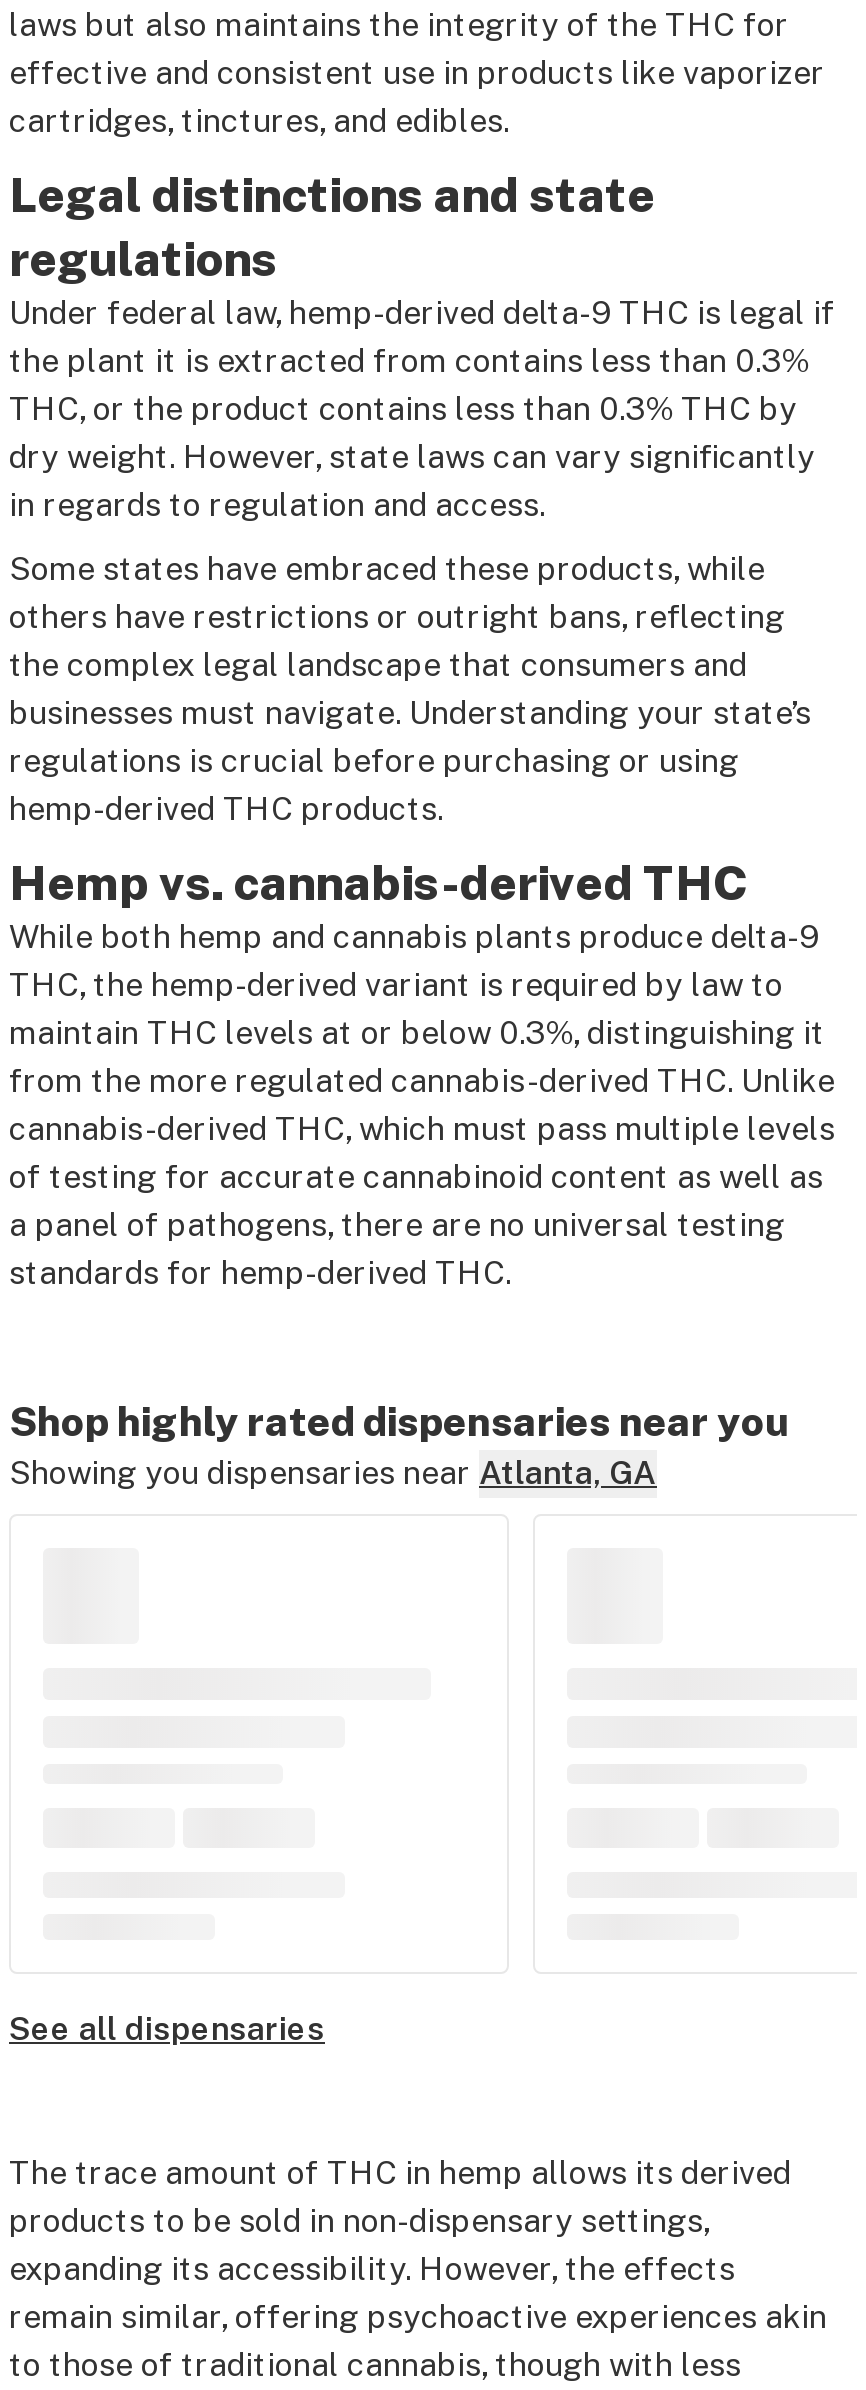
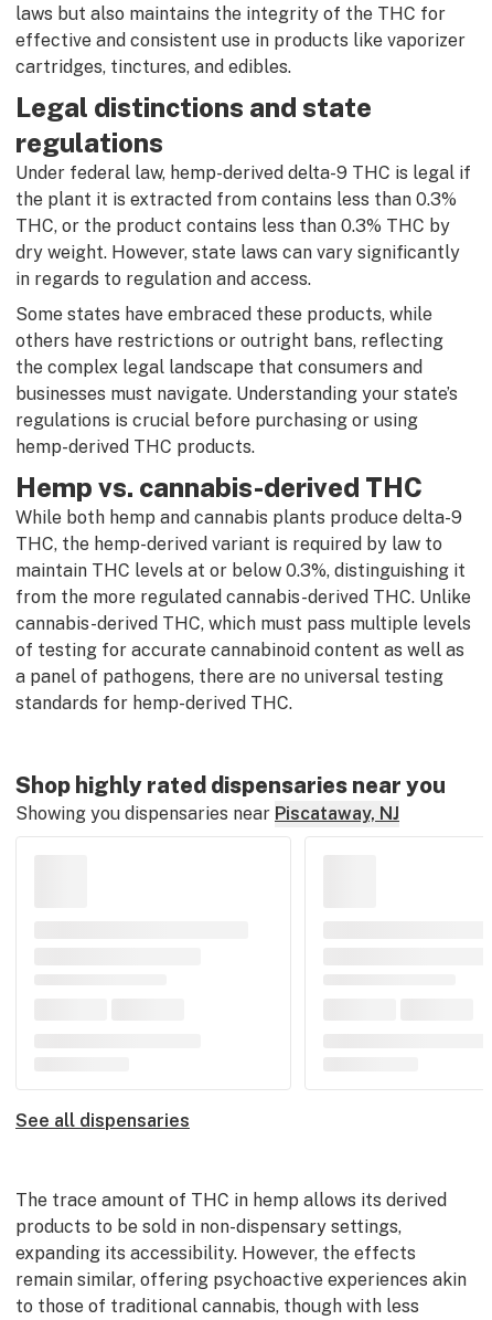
[9,1454,657,1492] Showing you dispensaries near Atlanta, GA -> [15,803,399,824] Showing you dispensaries near Piscataway, NJ

